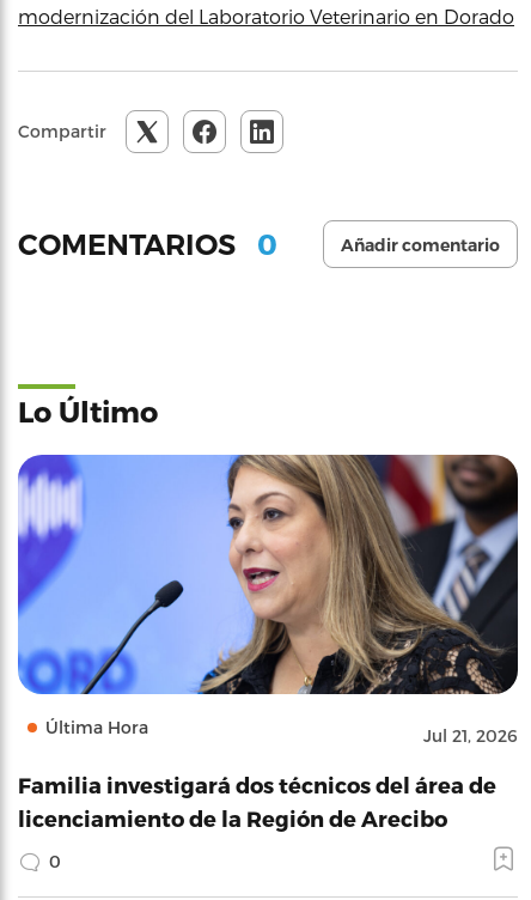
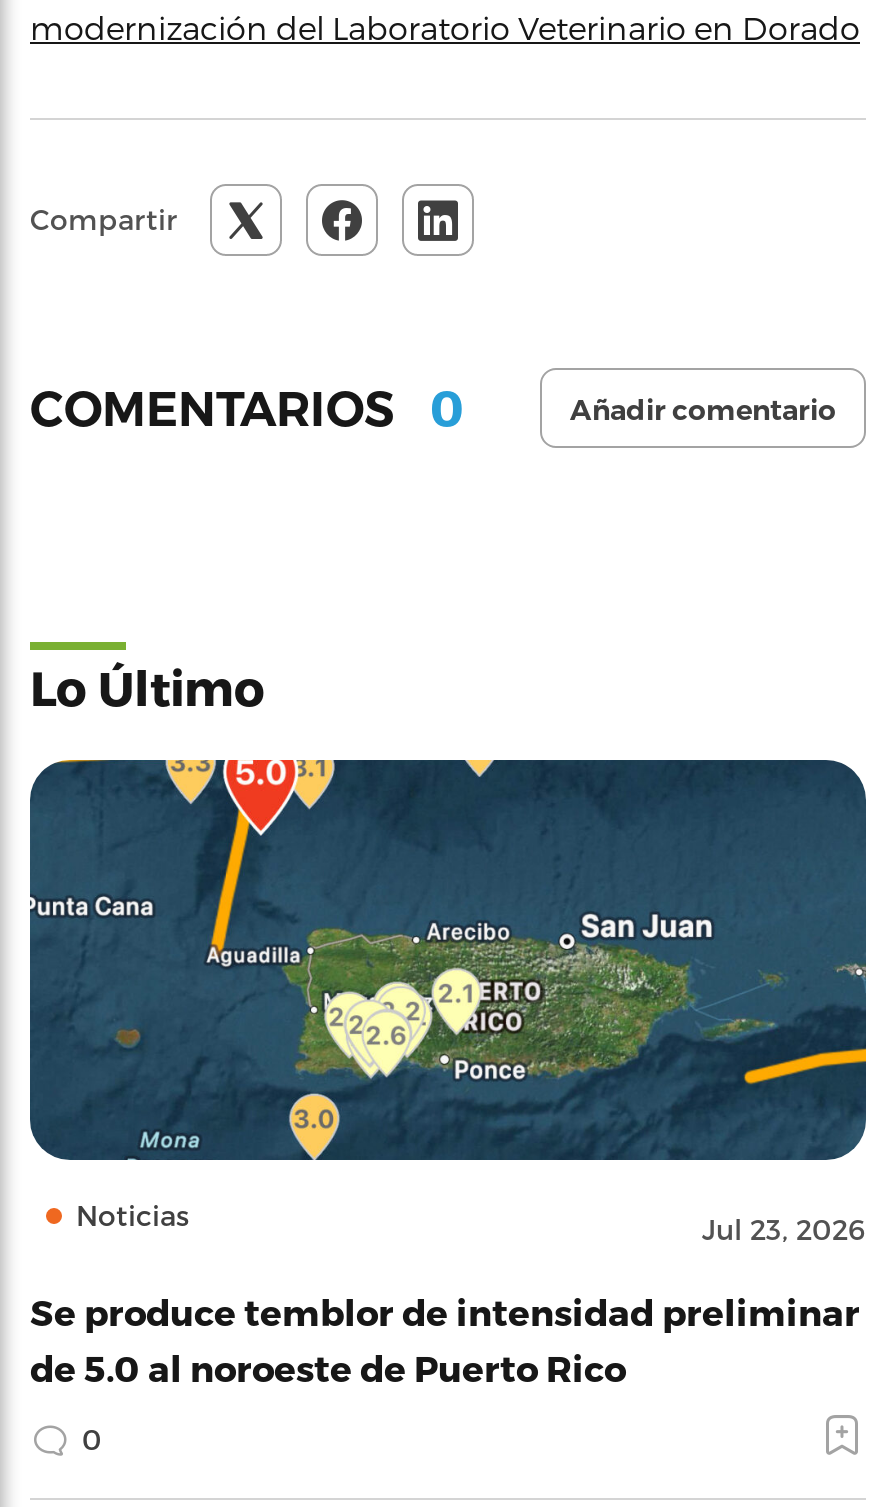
[17,454,519,746] [image] | Última Hora | Jul 21, 2026 -> [28,758,868,1246] [image] | Noticias | Jul 23, 2026
[18,772,496,831] Familia investigará dos técnicos del área de | licenciamiento de la Región de Arecibo -> [30,1290,860,1388] Se produce temblor de intensidad preliminar | de 5.0 al noroeste de Puerto Rico

